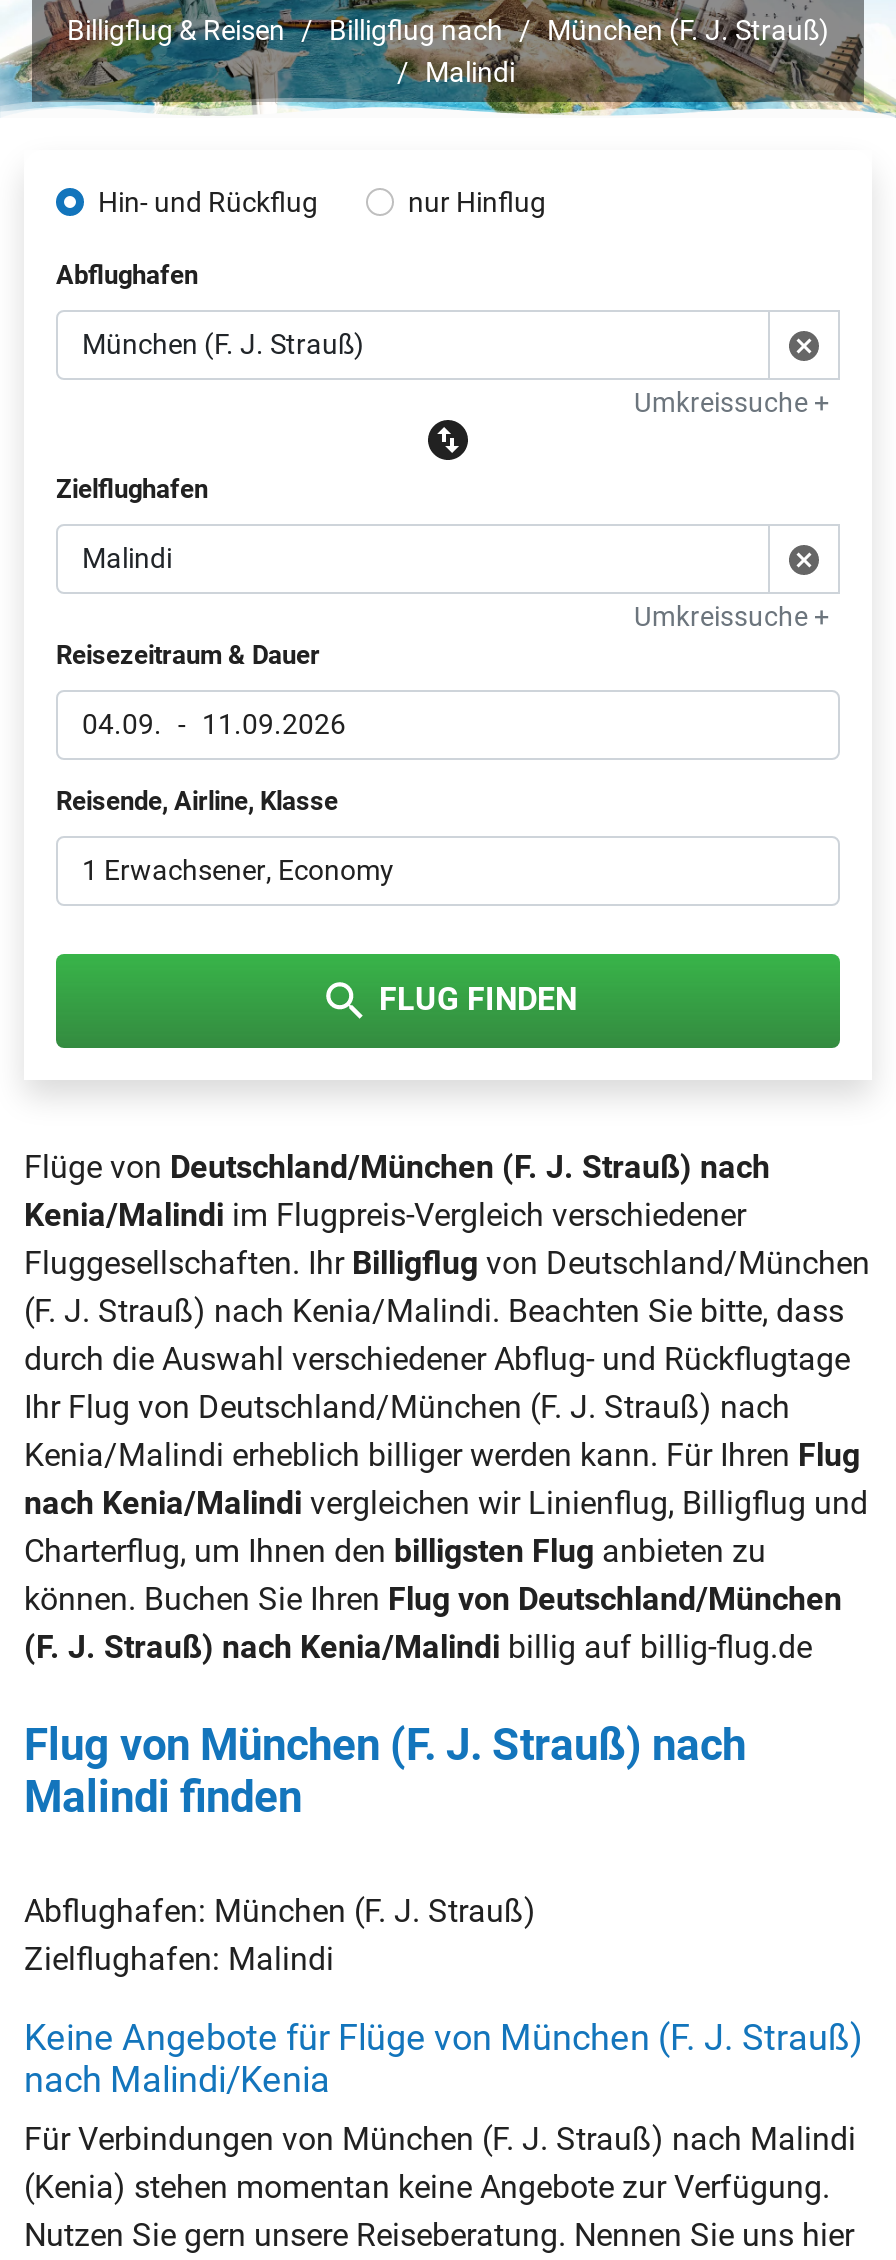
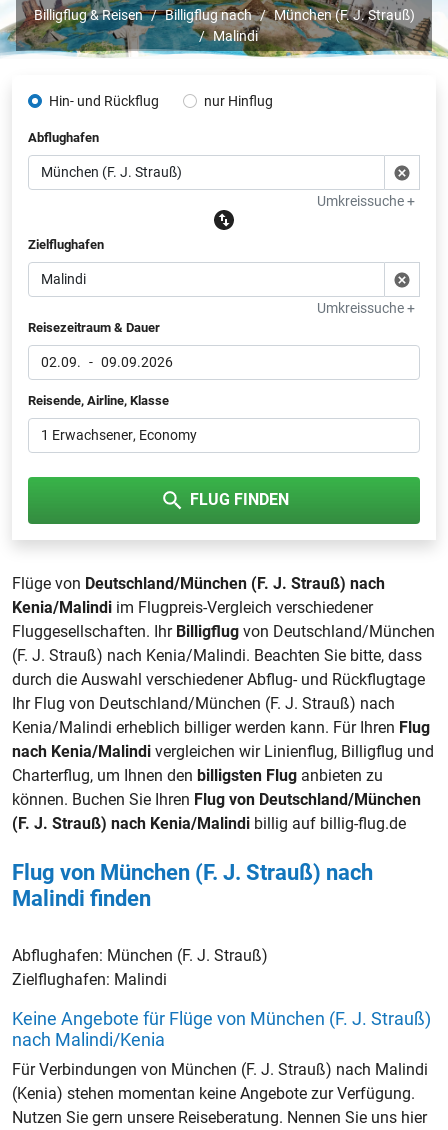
[82,708,346,740] 04.09. - 11.09.2026 -> [41,354,173,370] 02.09. - 09.09.2026

